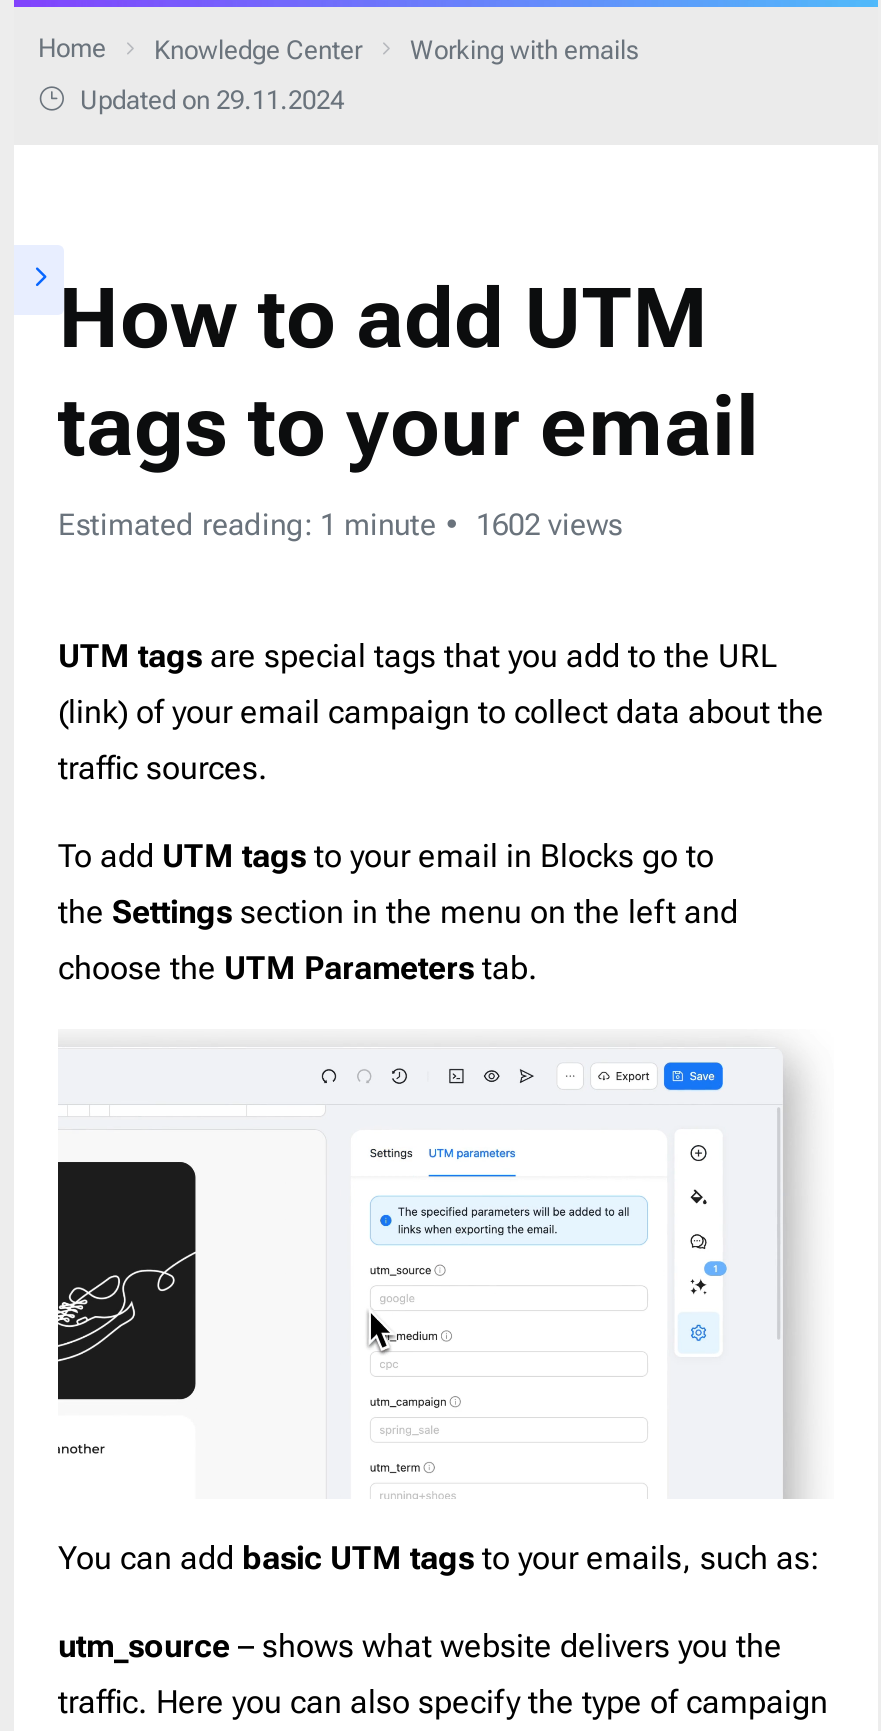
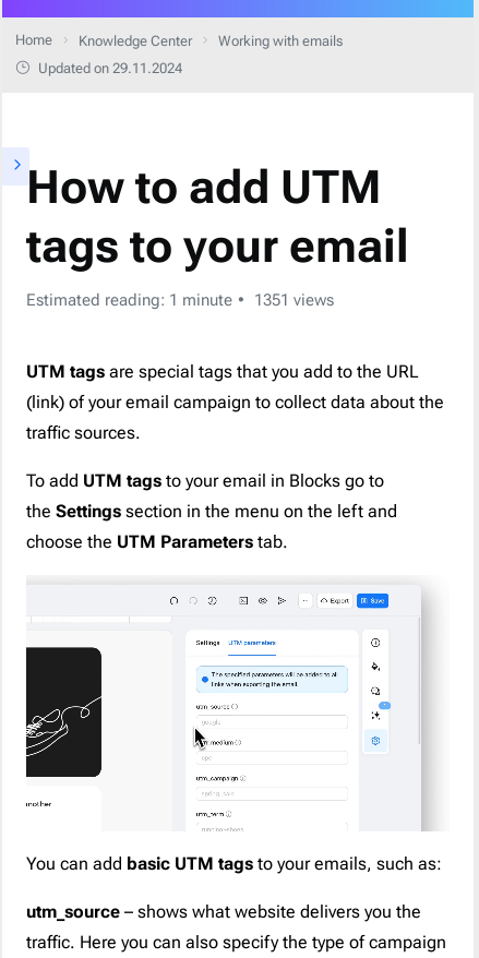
[58,507,622,543] Estimated reading: 1 minute 1602 views -> [26,290,334,310] Estimated reading: 1 minute 1351 views

